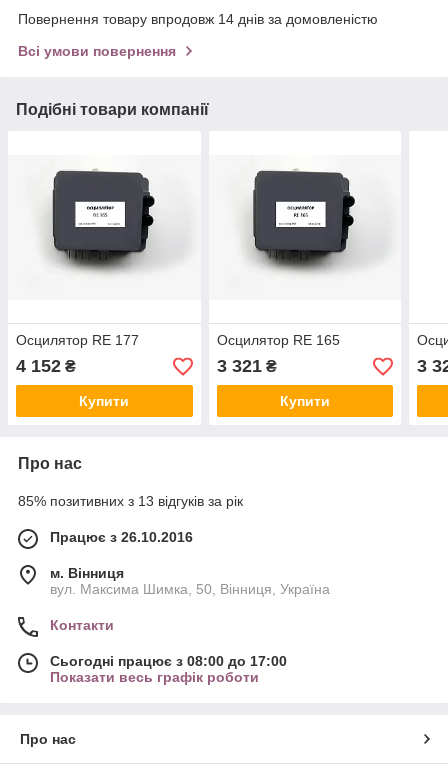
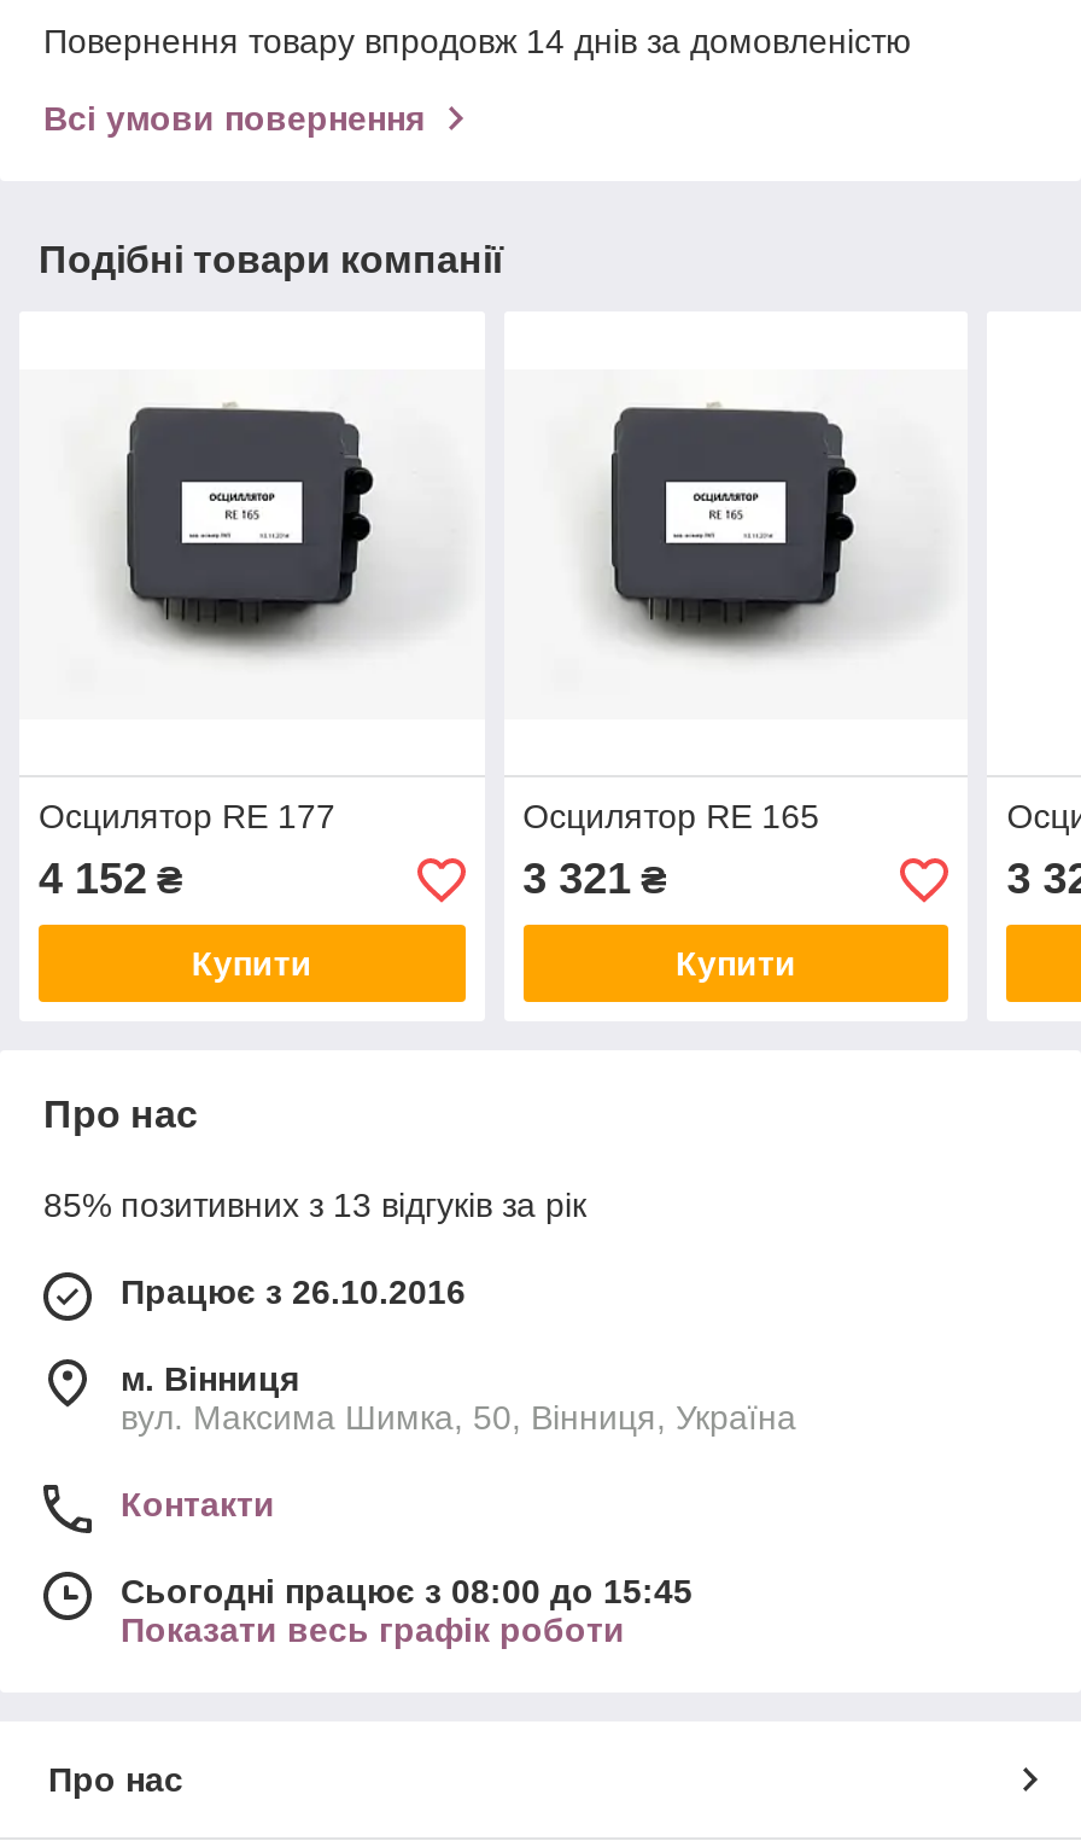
[50,653,287,669] Сьогодні працює з 08:00 до 17:00 -> [121,1573,693,1611] Сьогодні працює з 08:00 до 15:45

